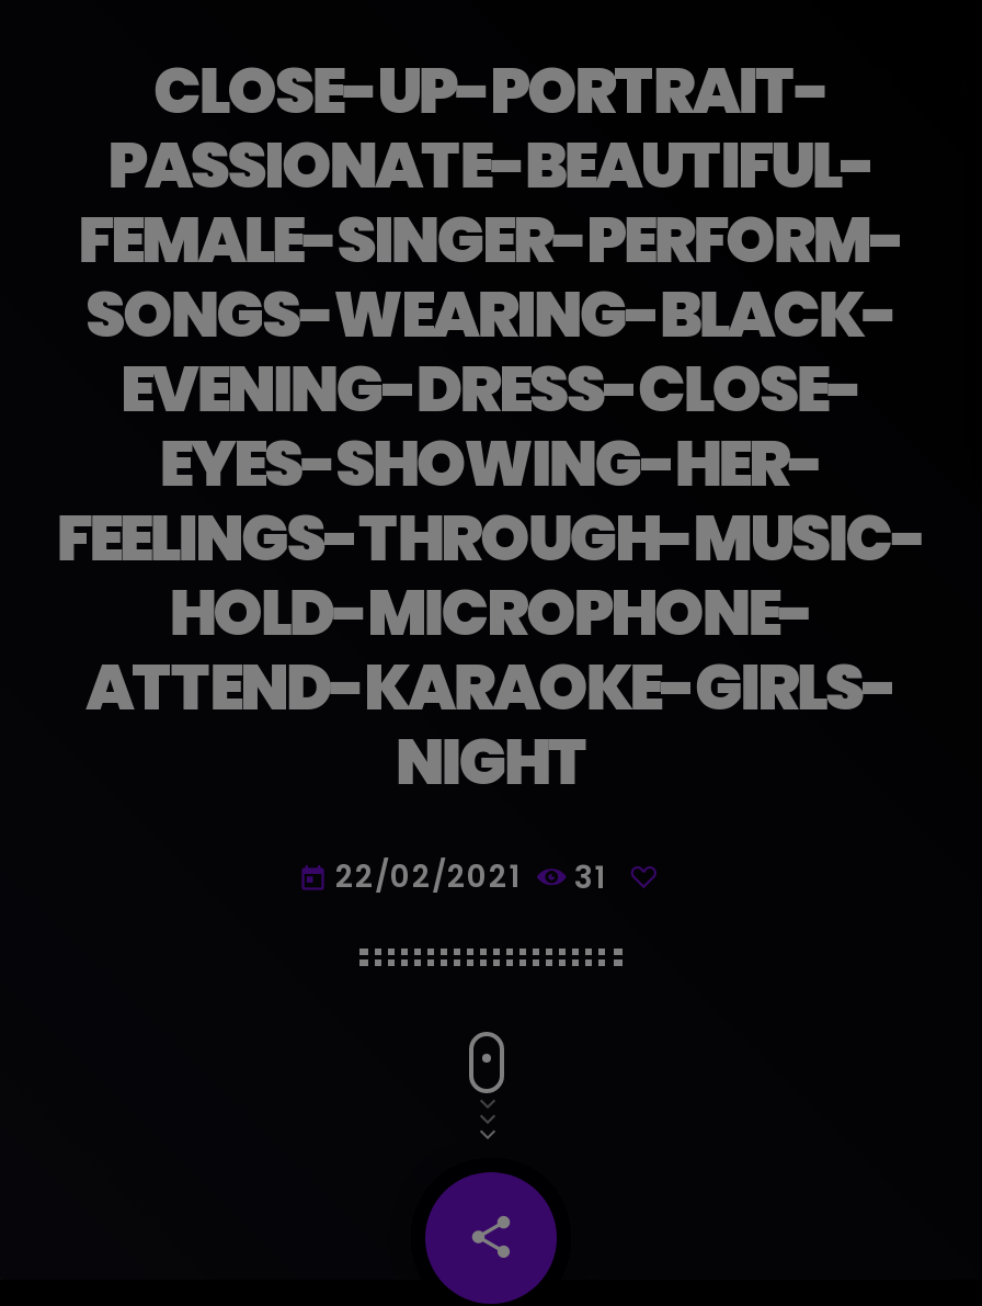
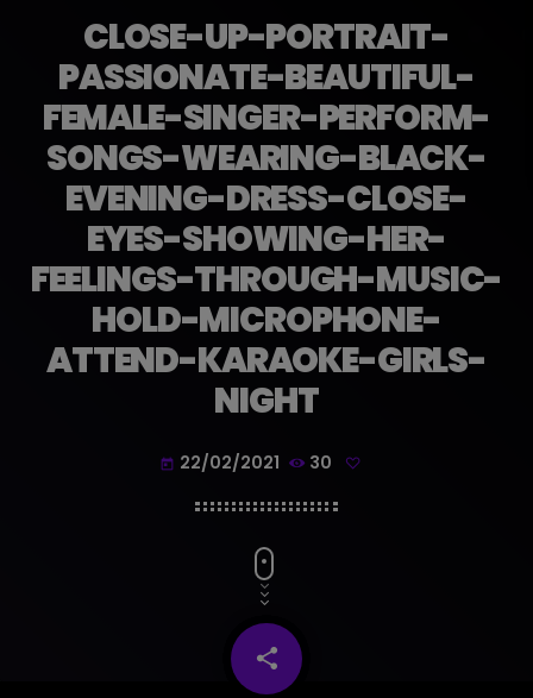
[574,854,612,898] 31 -> [309,451,335,474] 30

